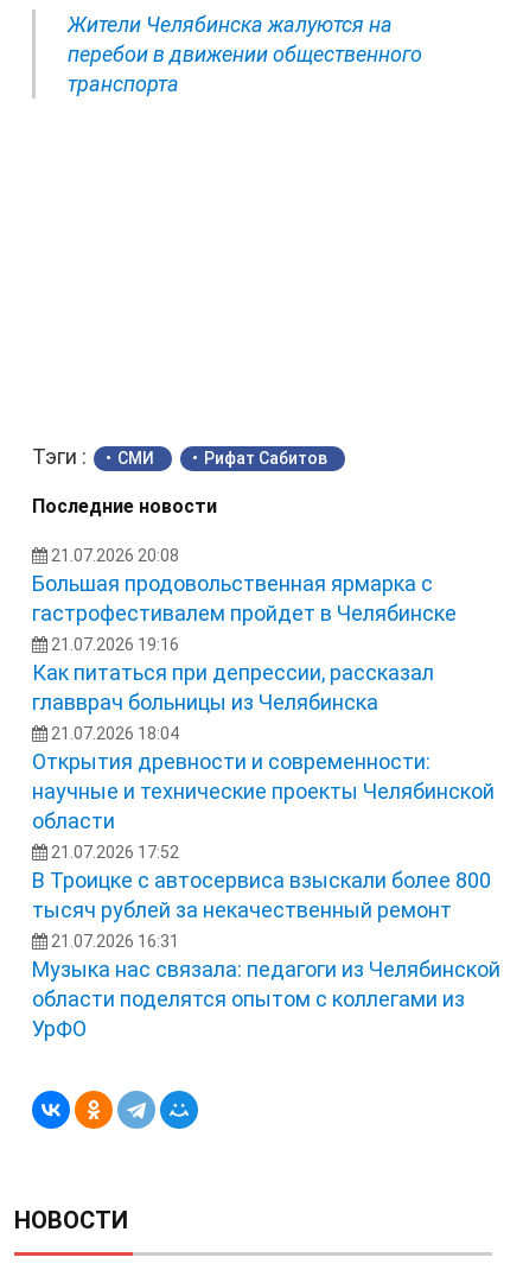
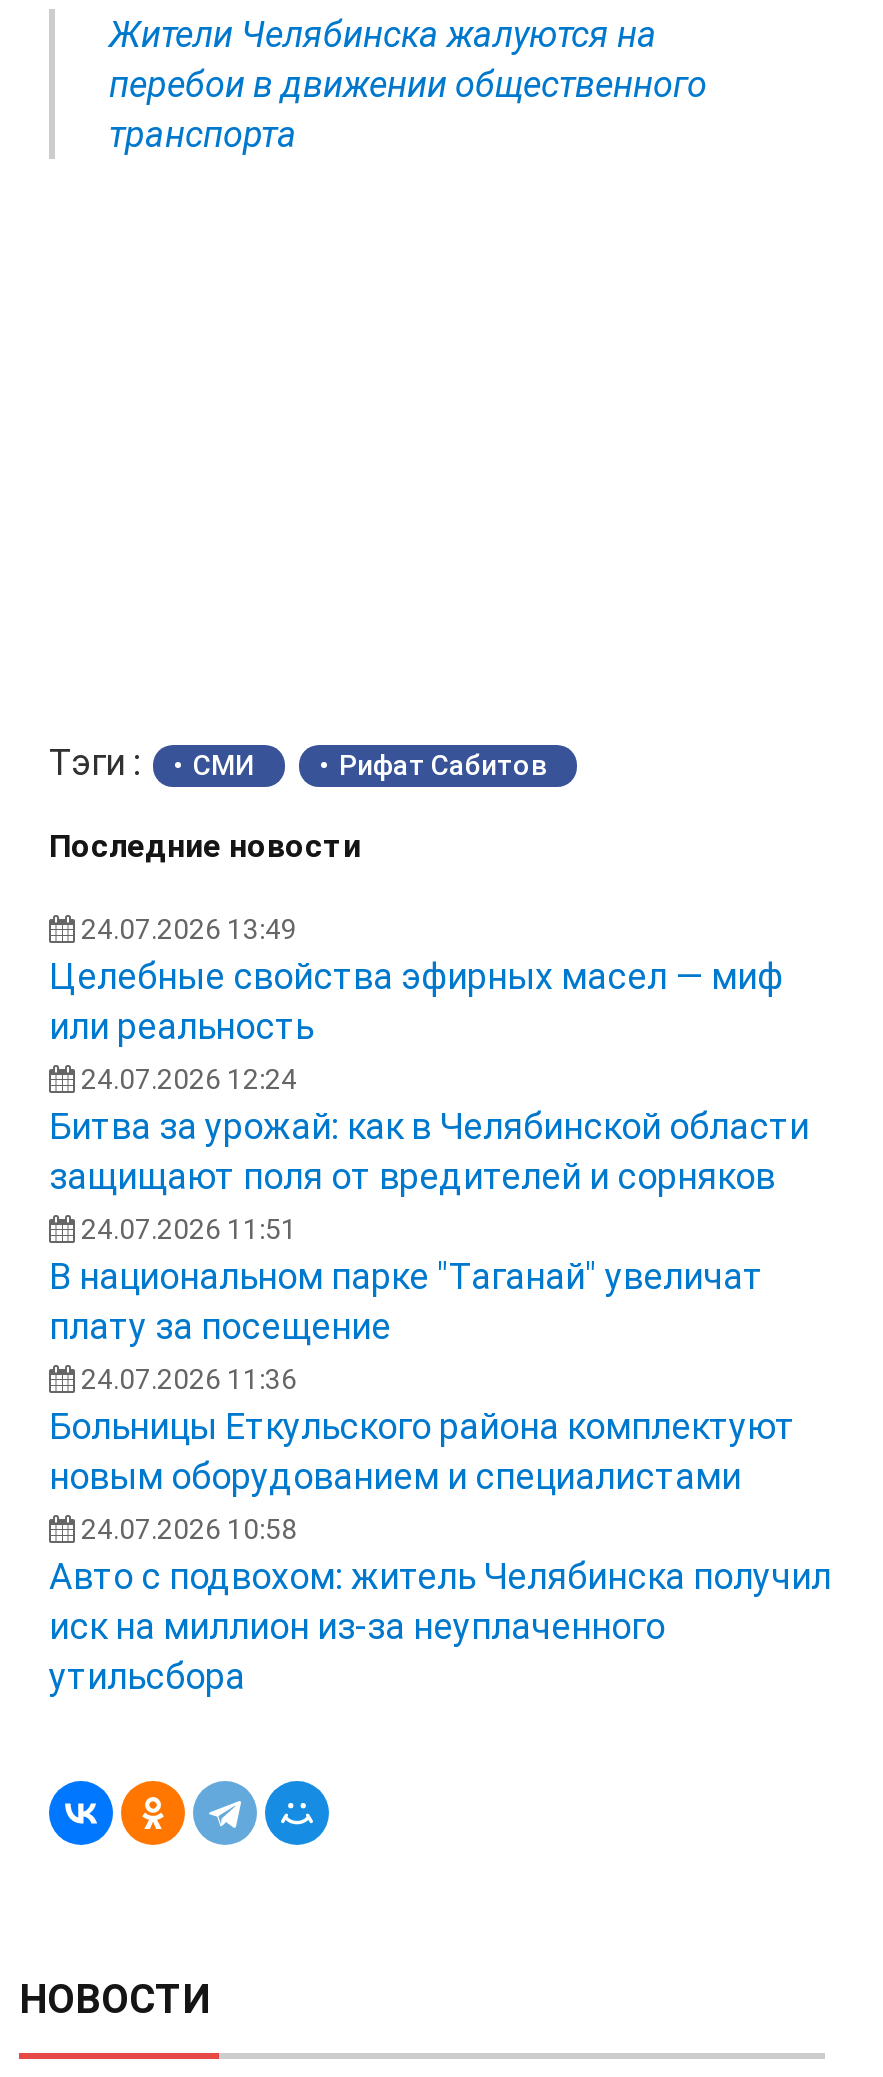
[32,545,500,1040] 21.07.2026 20:08 | Большая продовольственная ярмарка с | гастрофестивалем пройдет в Челябинске | 21.07.2026 19:16 | Как питаться при депрессии, рассказал | главврач больницы из Челябинска | 21.07.2026 18:04 | Открытия древности и современности: | научные и технические проекты Челябинской | области | 21.07.2026 17:52 | В Троицке с автосервиса взыскали более 800 | тысяч рублей за некачественный ремонт | 21.07.2026 16:31 | Музыка нас связала: педагоги из Челябинской | области поделятся опытом с коллегами из | УрФО -> [49,912,831,1696] 24.07.2026 13:49 | Целебные свойства эфирных масел — миф | или реальность | 24.07.2026 12:24 | Битва за урожай: как в Челябинской области | защищают поля от вредителей и сорняков | 24.07.2026 11:51 | В национальном парке "Таганай" увеличат | плату за посещение | 24.07.2026 11:36 | Больницы Еткульского района комплектуют | новым оборудованием и специалистами | 24.07.2026 10:58 | Авто с подвохом: житель Челябинска получил | иск на миллион из‑за неуплаченного | утильсбора

